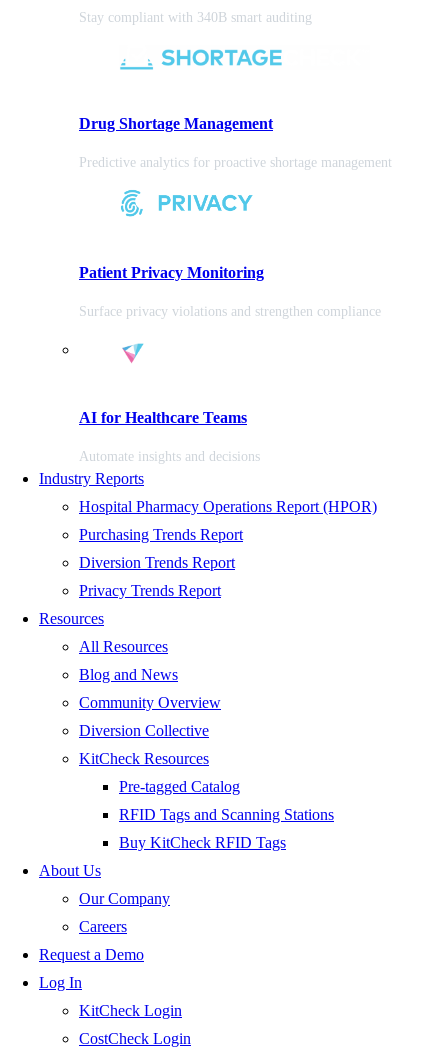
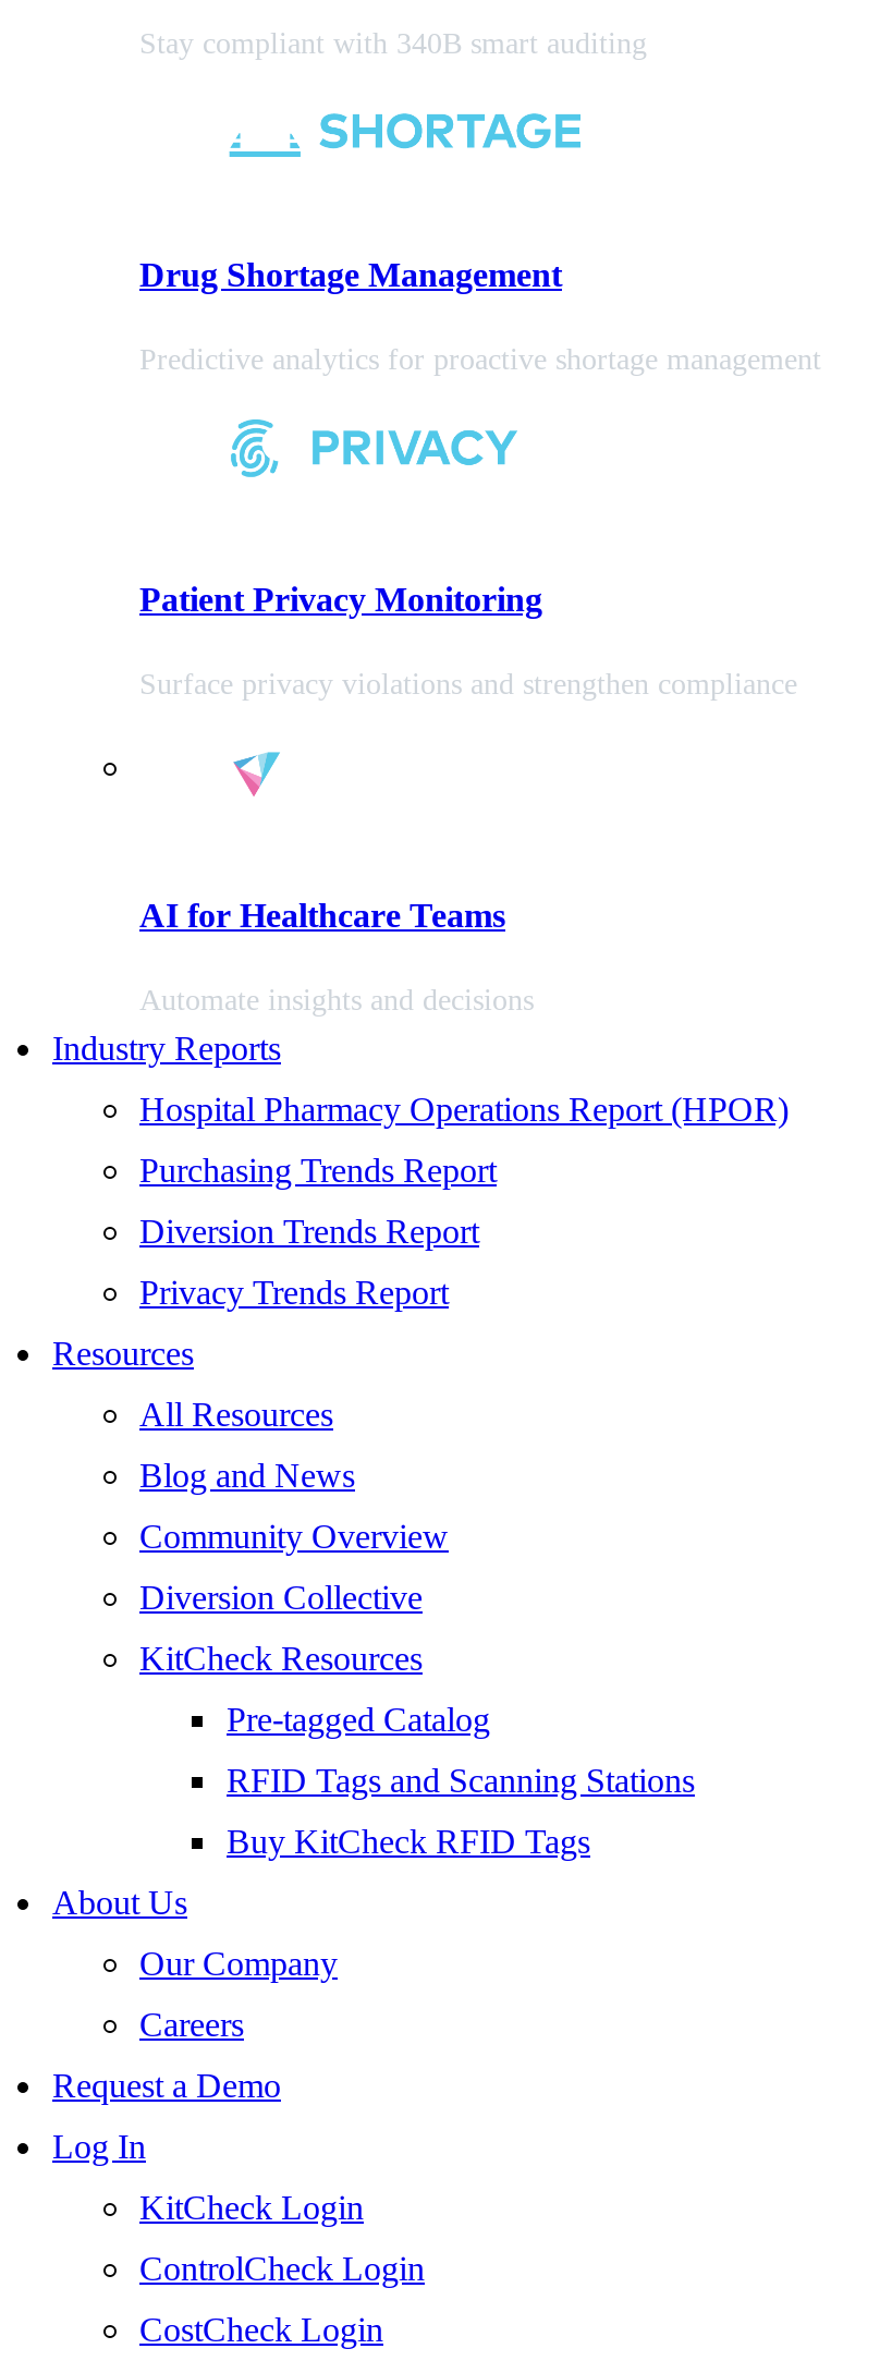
none -> [139,2249,425,2286] ControlCheck Login

